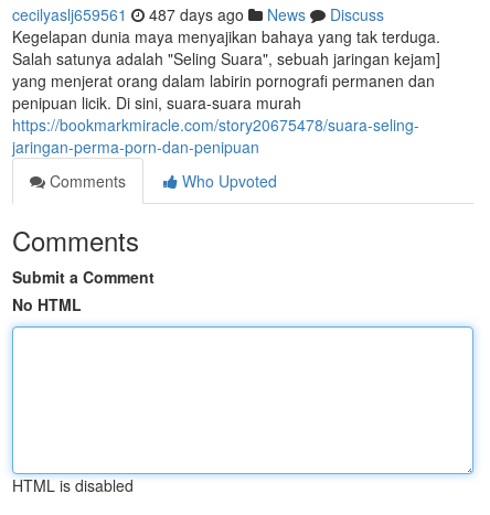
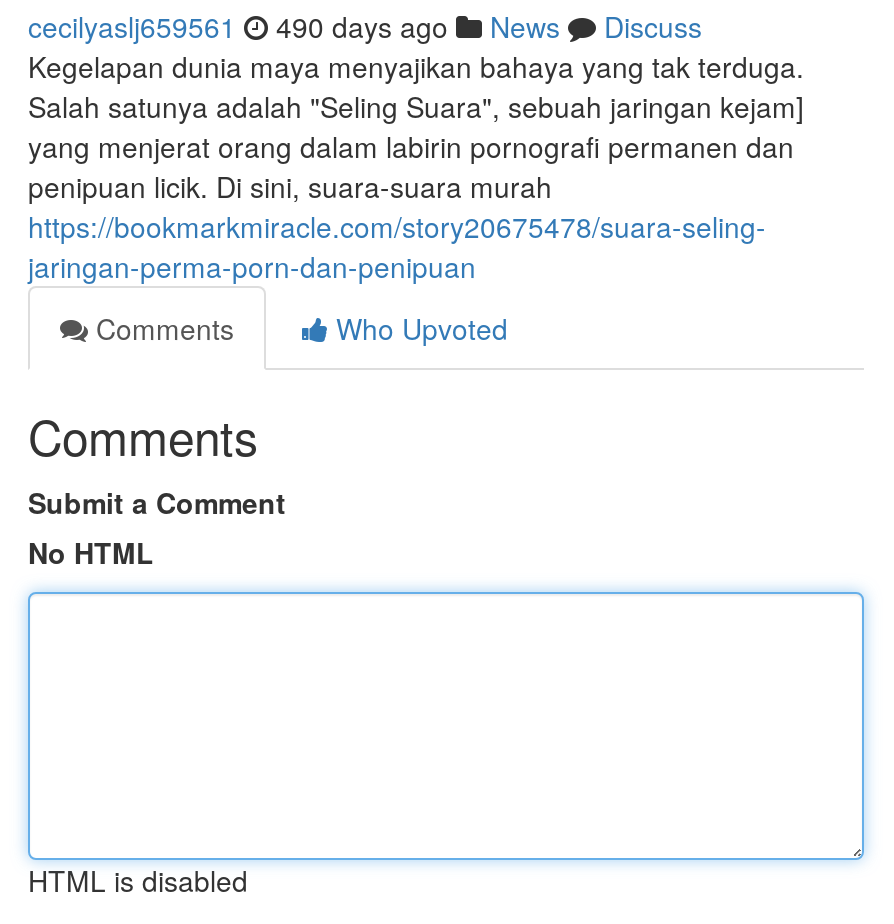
[12,3,384,25] cecilyaslj659561 487 days ago News Discuss -> [28,6,702,46] cecilyaslj659561 490 days ago News Discuss

